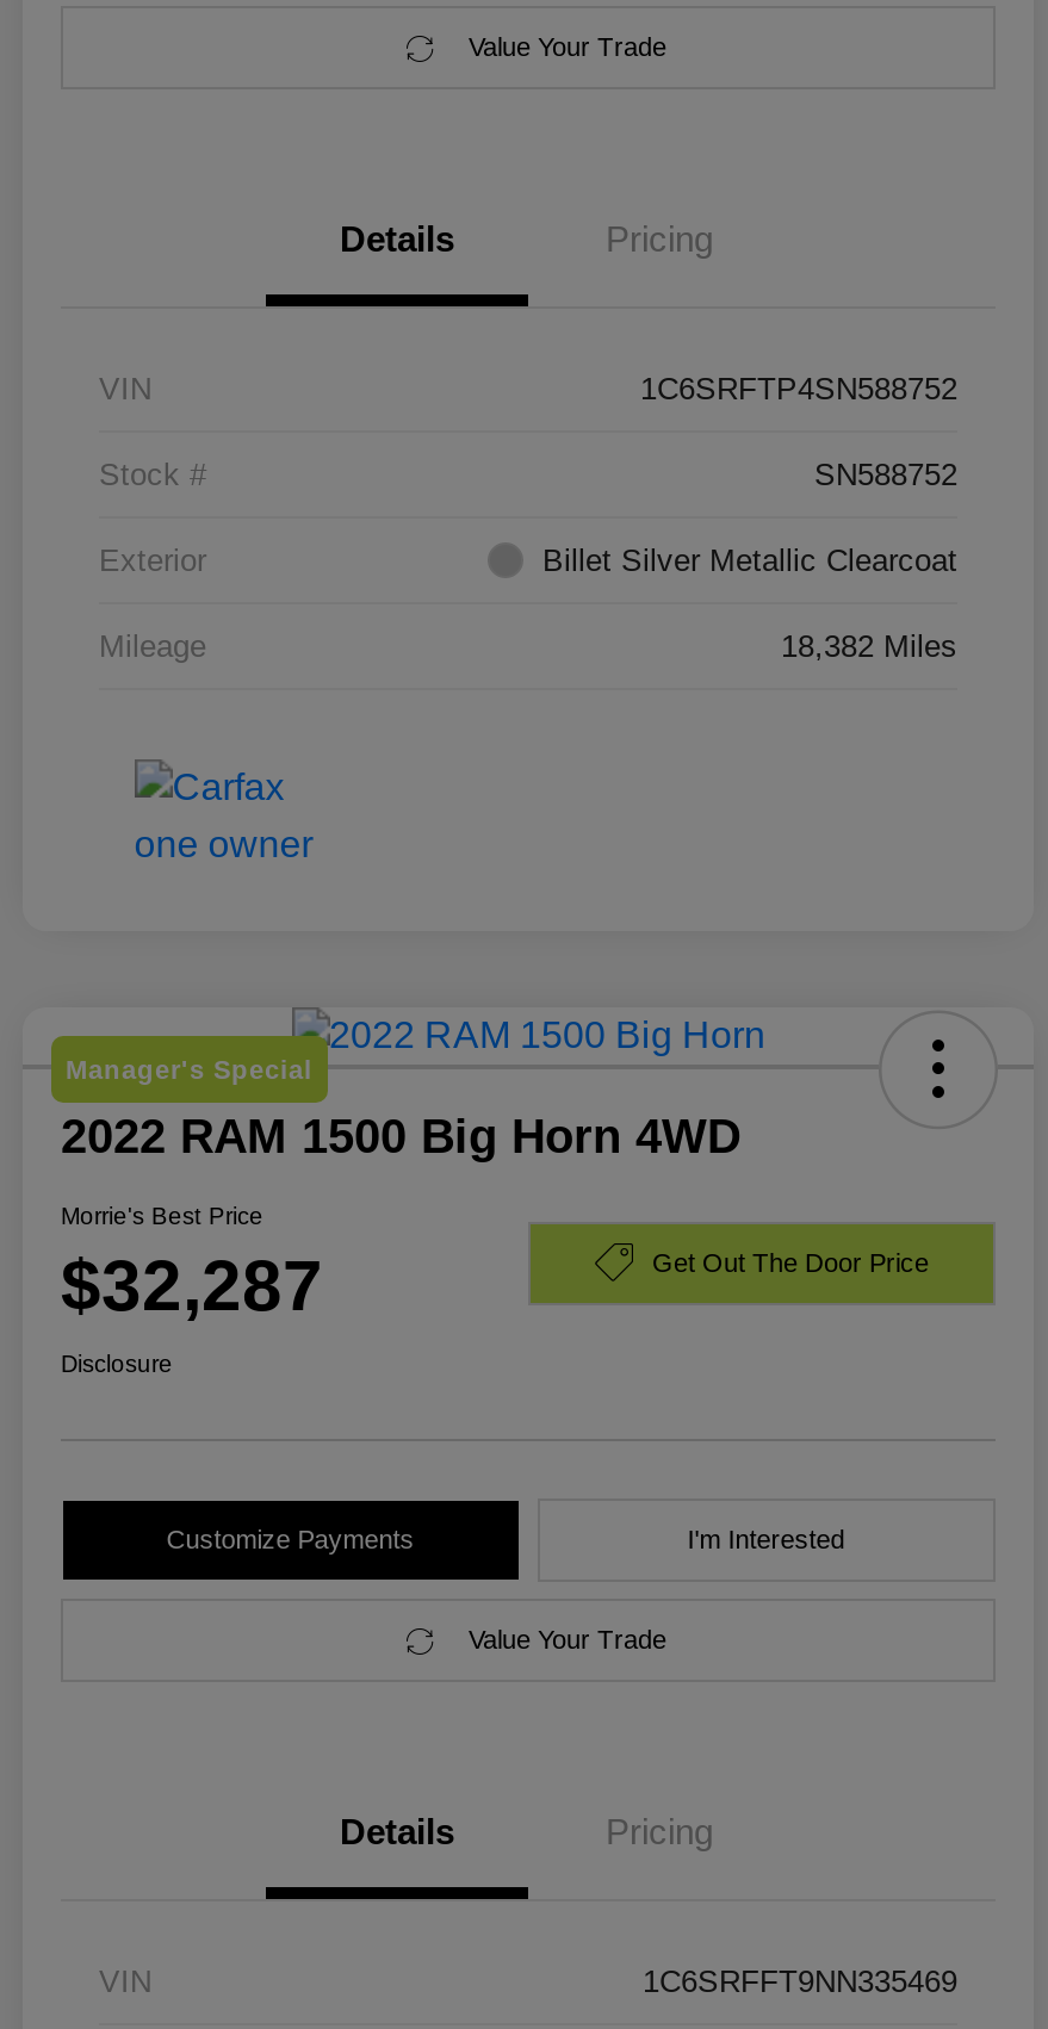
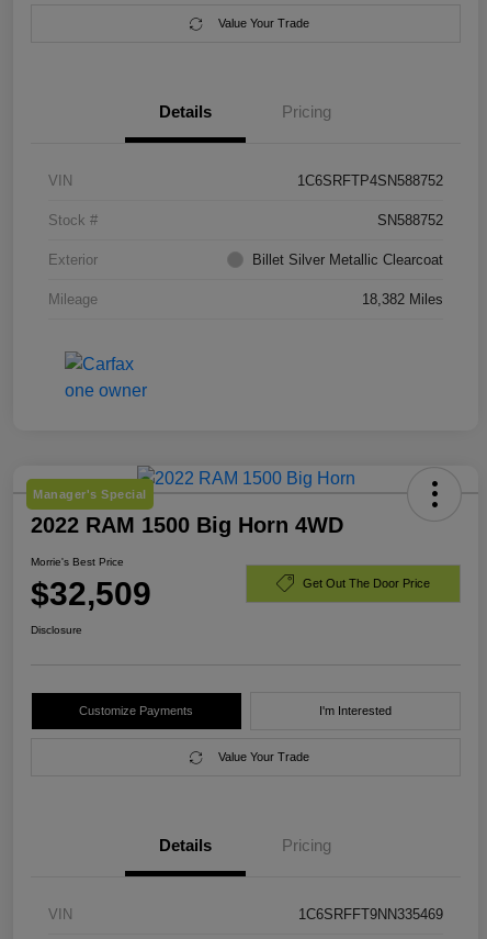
[61,1246,323,1325] $32,287 -> [31,576,151,612] $32,509

